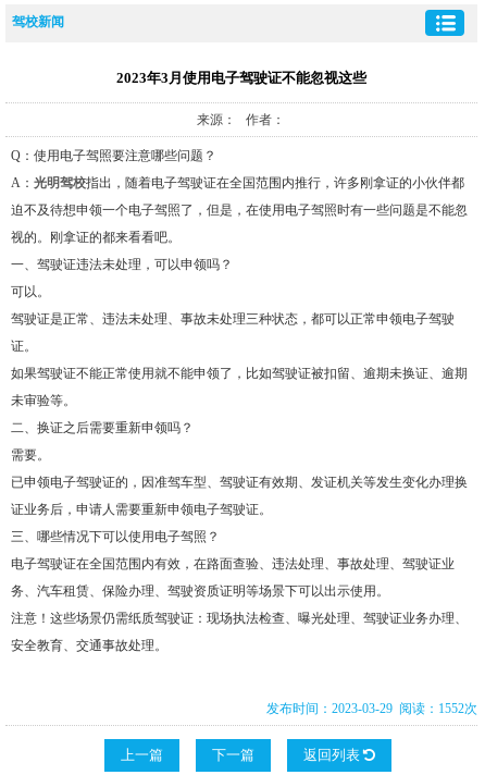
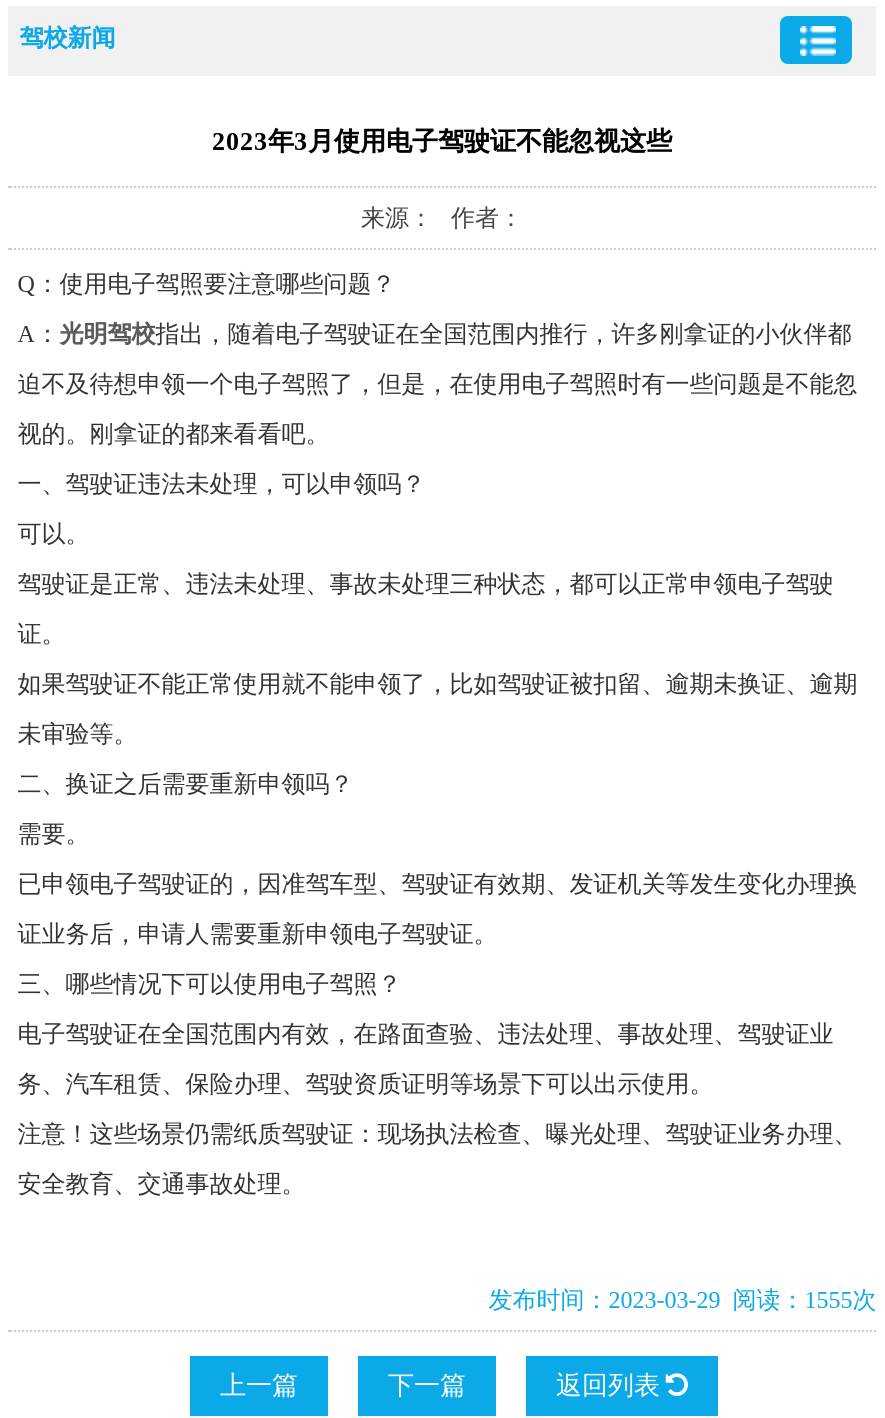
[267,701,478,717] 发布时间：2023-03-29 阅读：1552次 -> [489,1287,877,1315] 发布时间：2023-03-29 阅读：1555次

